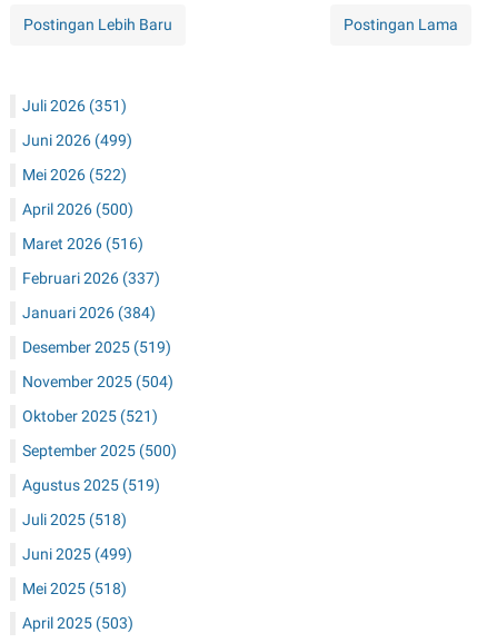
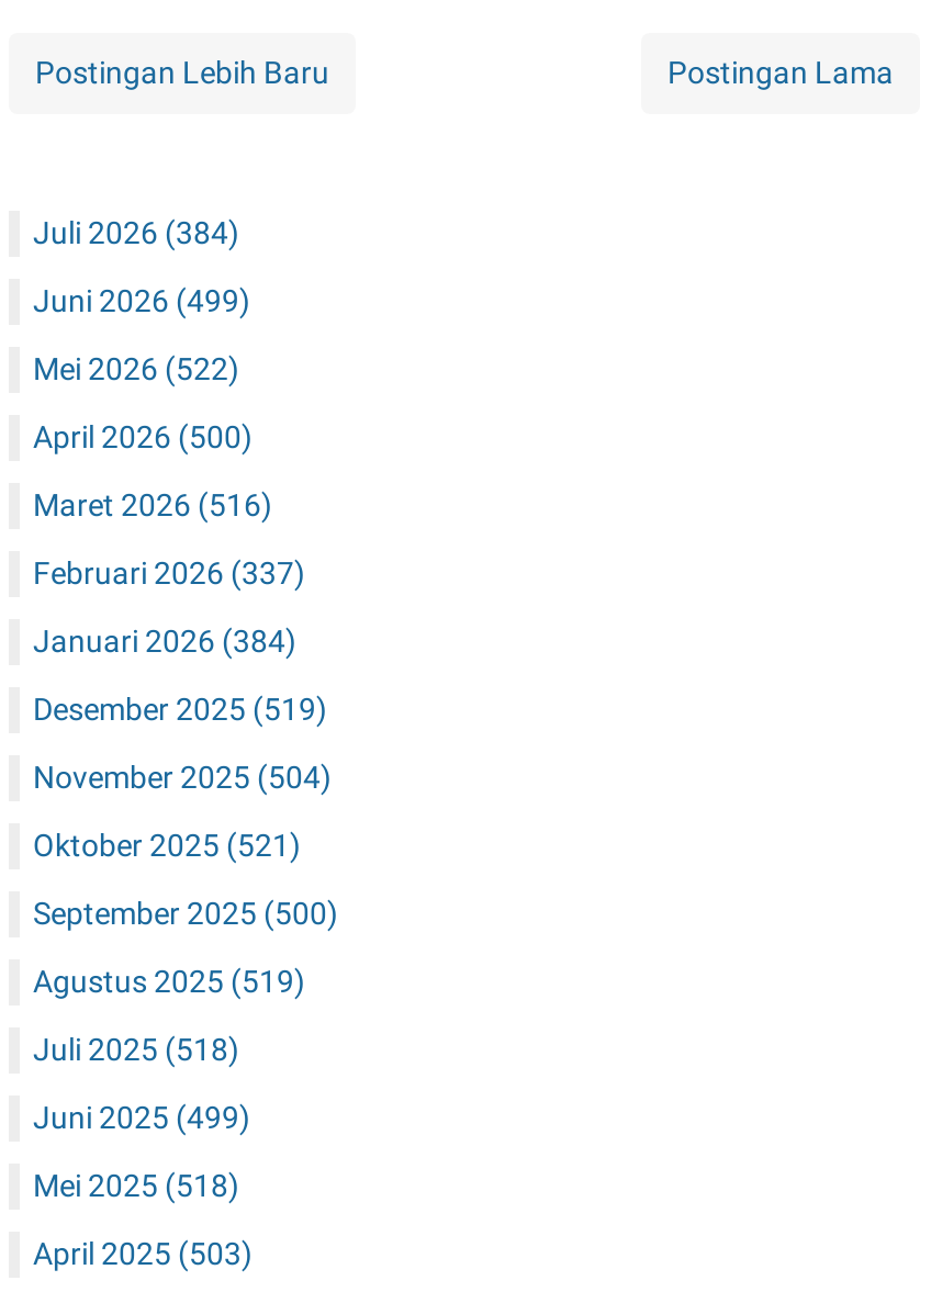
[22,97,127,114] Juli 2026 (351) -> [33,215,239,250] Juli 2026 (384)

